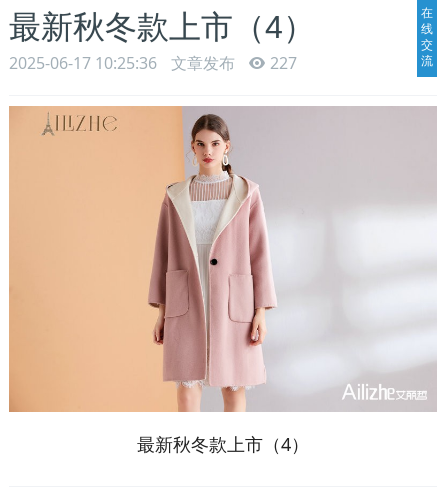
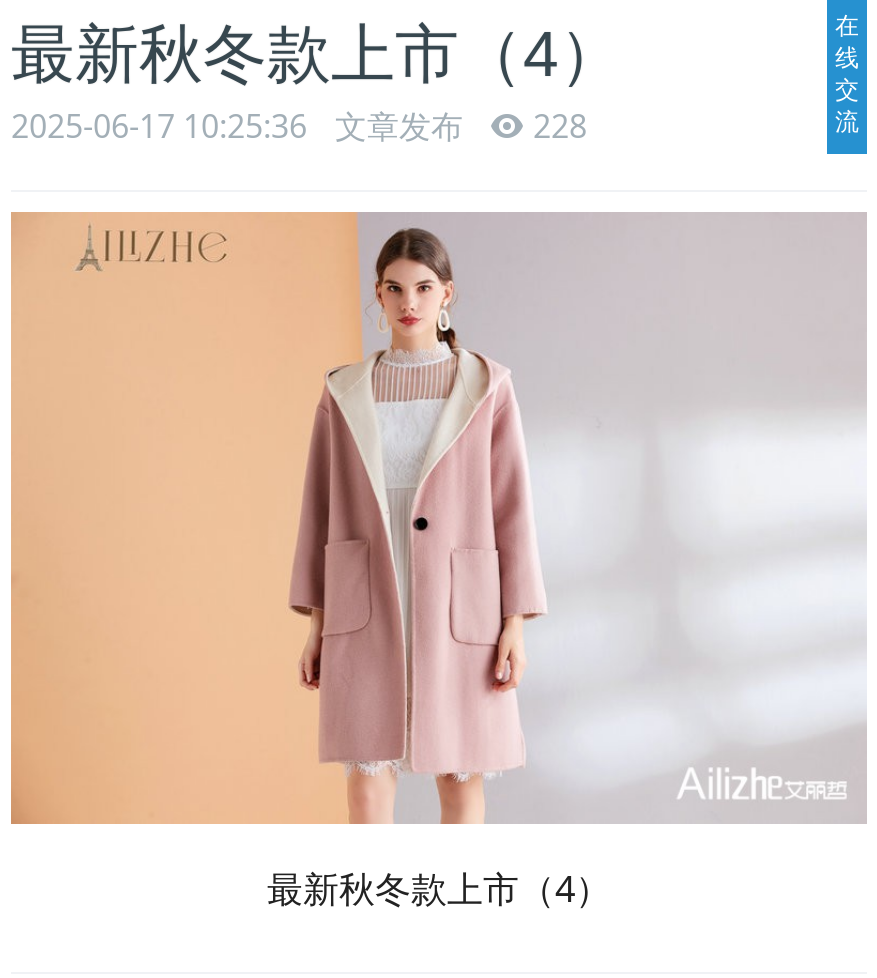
[9,52,297,74] 2025-06-17 10:25:36 文章发布 227 -> [11,104,587,148] 2025-06-17 10:25:36 文章发布 228

